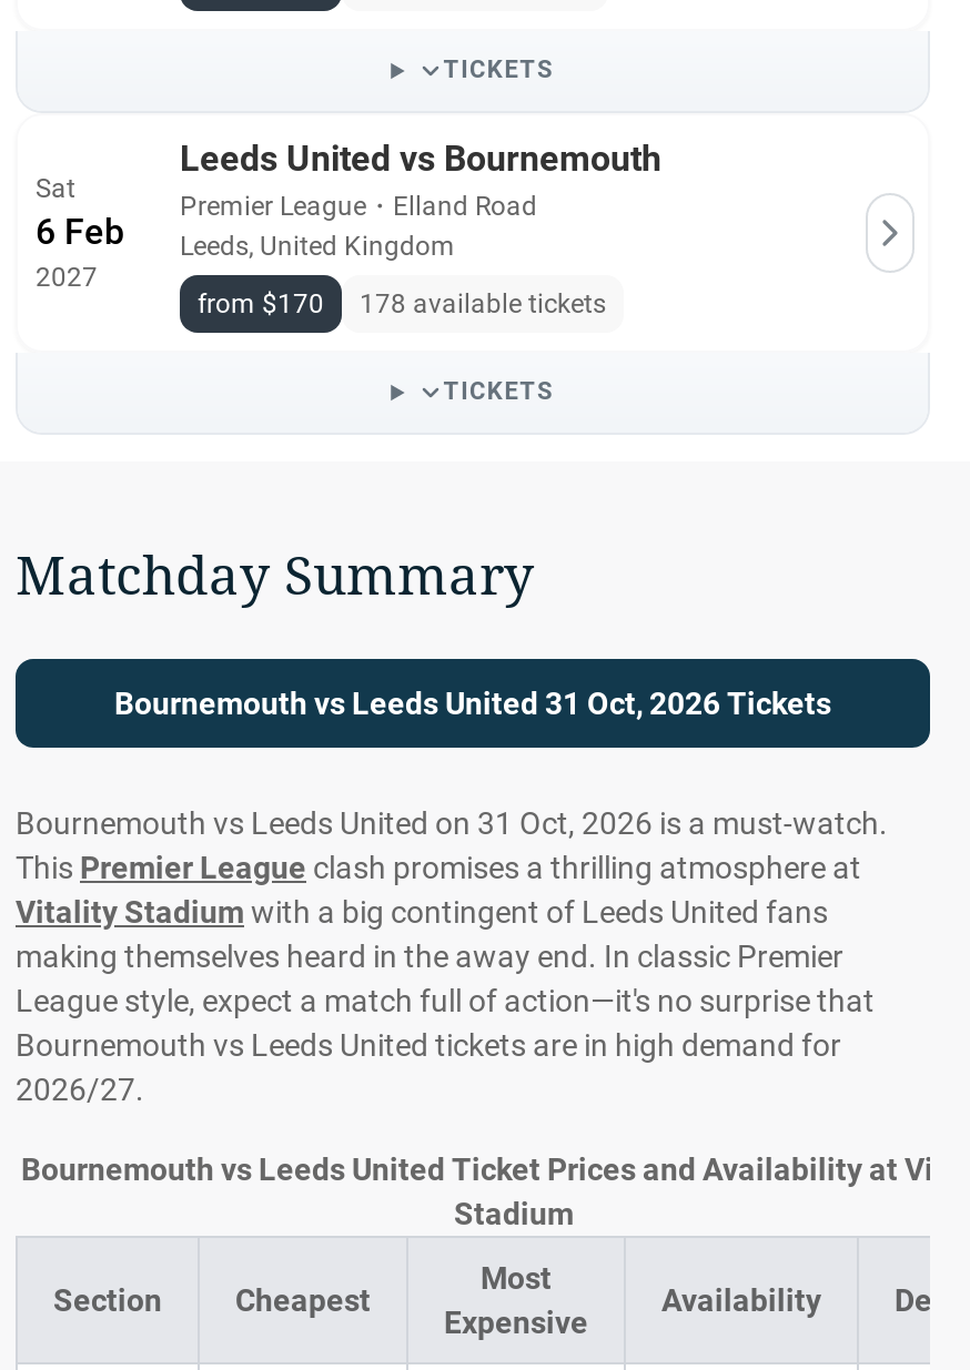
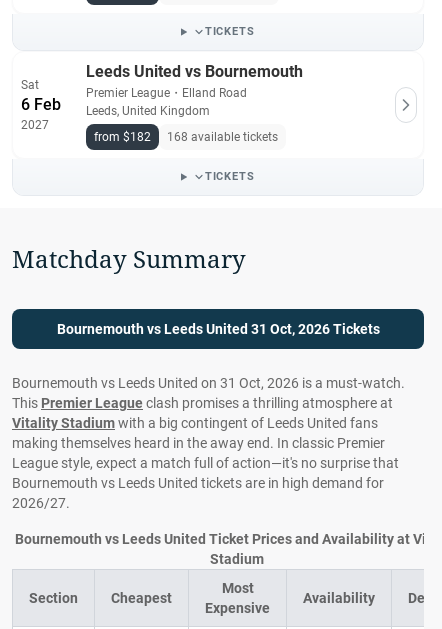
[198,288,324,319] from $170 -> [94,130,151,144] from $182
[360,288,606,319] 178 available tickets -> [167,130,278,144] 168 available tickets

